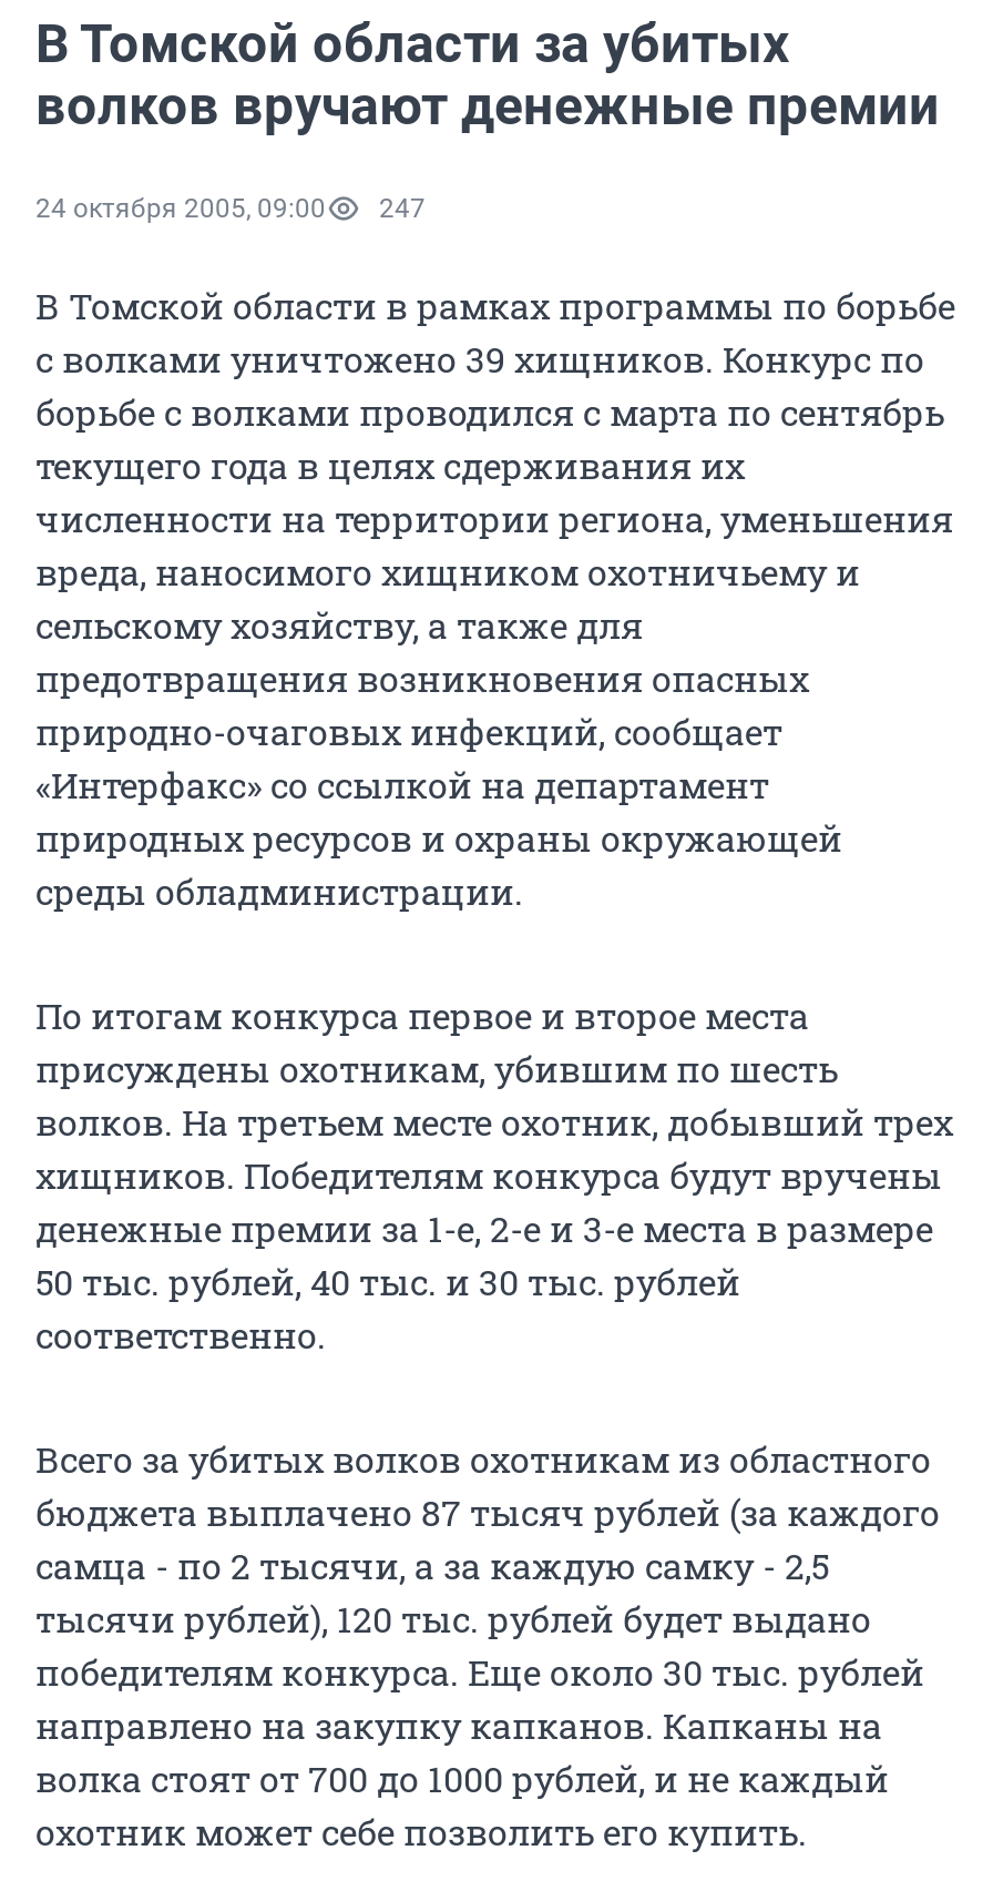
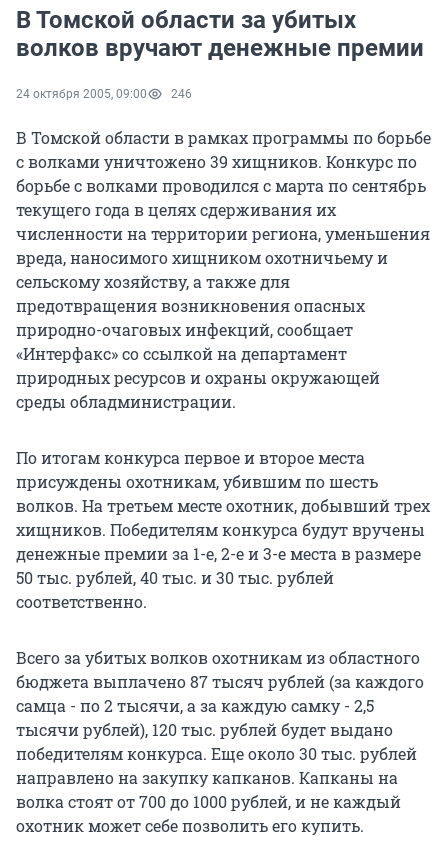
[35,193,426,224] 24 октября 2005, 09:00 247 -> [16,87,192,101] 24 октября 2005, 09:00 246

